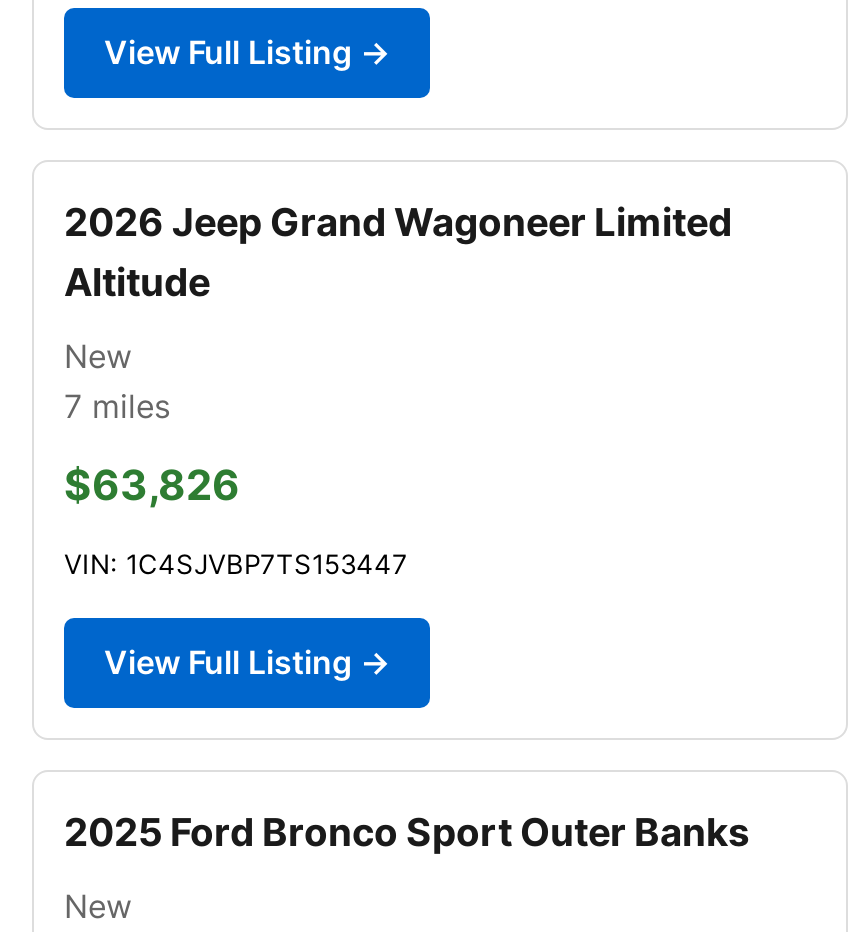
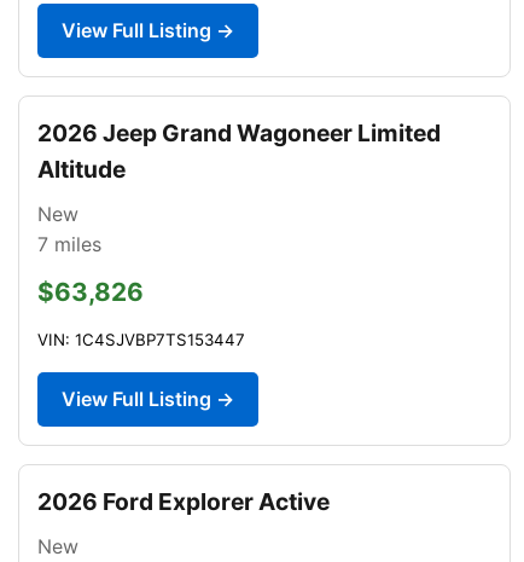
[64,808,750,856] 2025 Ford Bronco Sport Outer Banks -> [37,487,330,516] 2026 Ford Explorer Active

